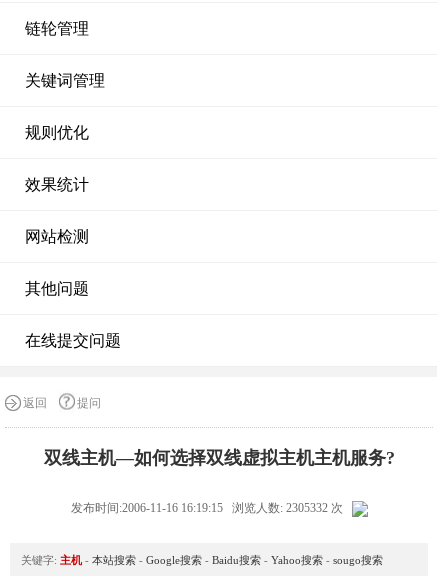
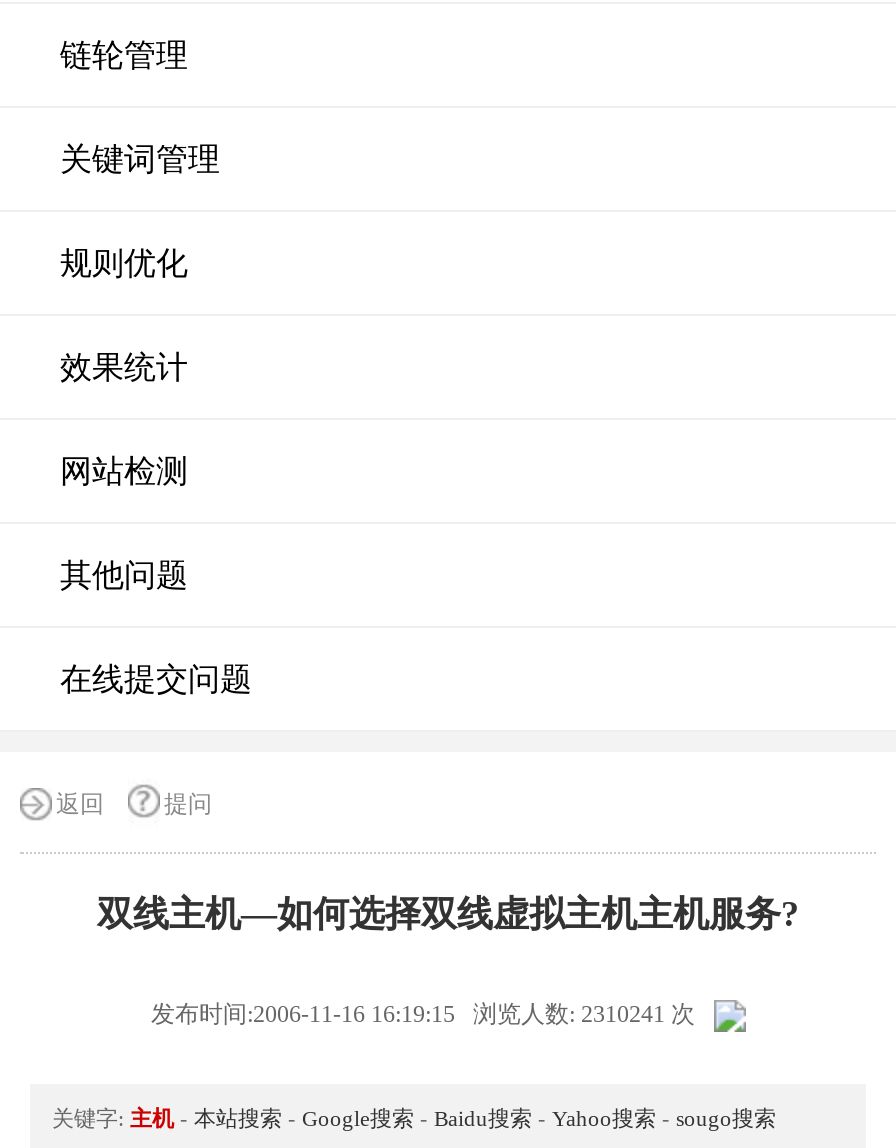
[70,501,351,515] 发布时间:2006-11-16 16:19:15 浏览人数: 2305332 次 -> [151,1000,713,1028] 发布时间:2006-11-16 16:19:15 浏览人数: 2310241 次

